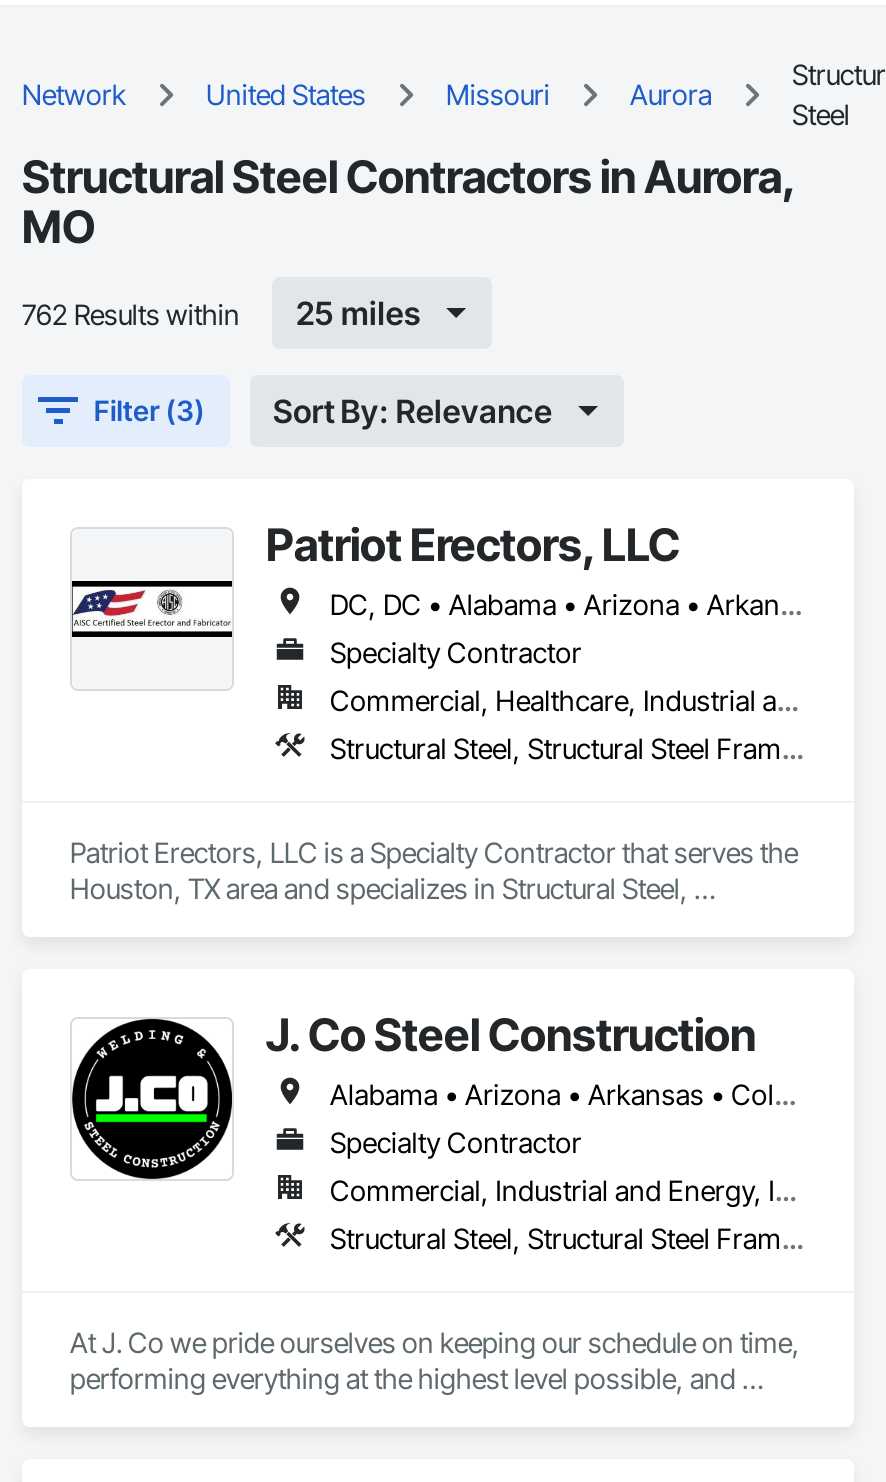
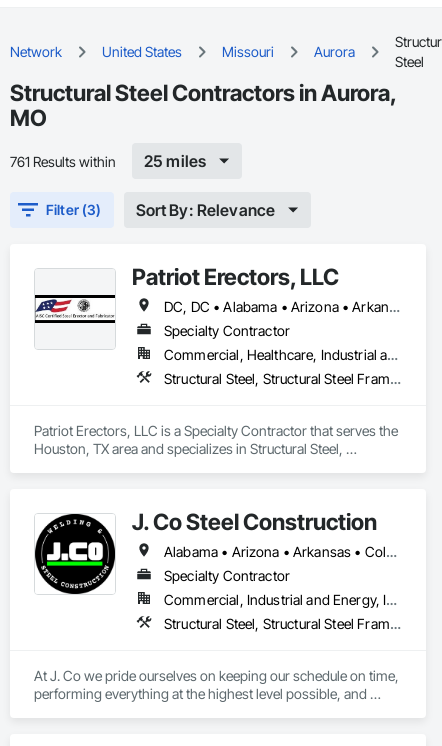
[22,296,240,330] 762 Results within -> [10,152,116,169] 761 Results within

